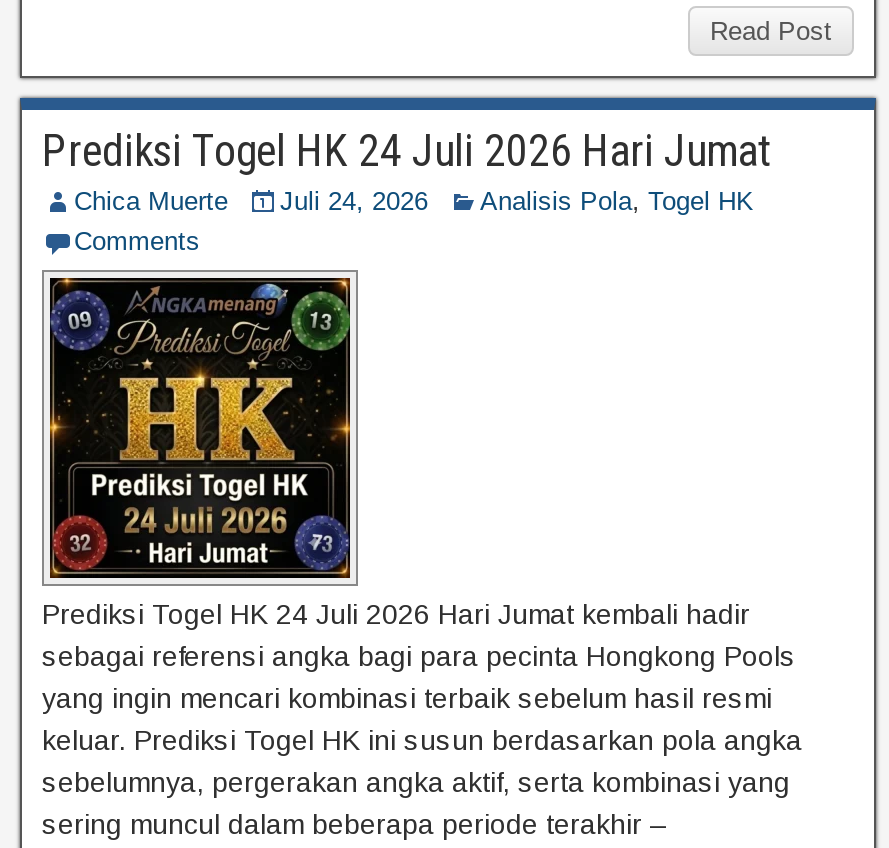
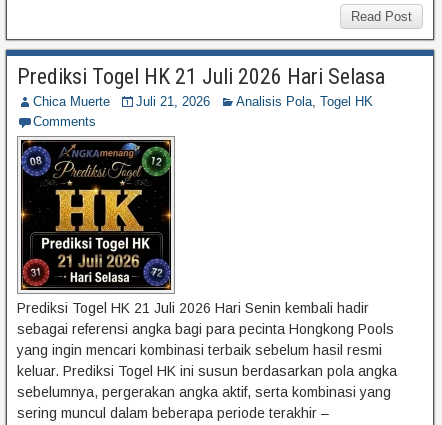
[42,126,772,176] Prediksi Togel HK 24 Juli 2026 Hari Jumat -> [17,64,385,89] Prediksi Togel HK 21 Juli 2026 Hari Selasa
[74,186,754,216] Chica Muerte Juli 24, 2026 Analisis Pola, Togel HK -> [33,94,373,109] Chica Muerte Juli 21, 2026 Analisis Pola, Togel HK
[42,598,750,630] Prediksi Togel HK 24 Juli 2026 Hari Jumat kembali hadir -> [17,300,369,316] Prediksi Togel HK 21 Juli 2026 Hari Senin kembali hadir

